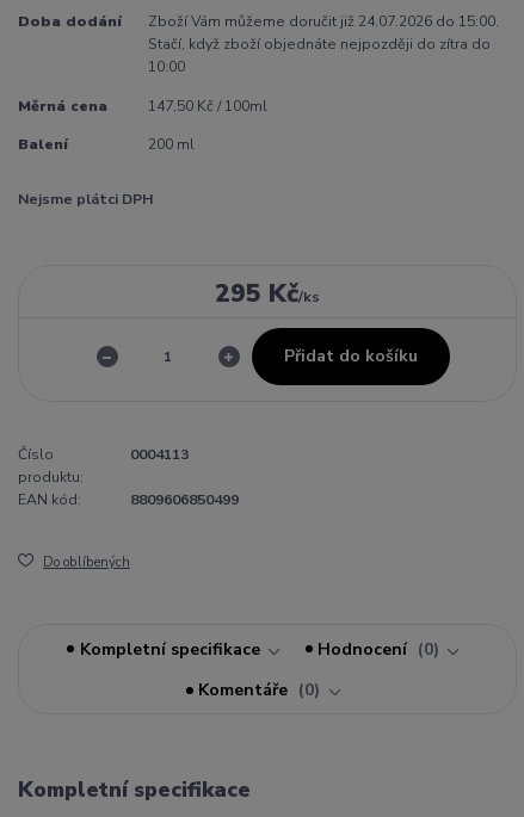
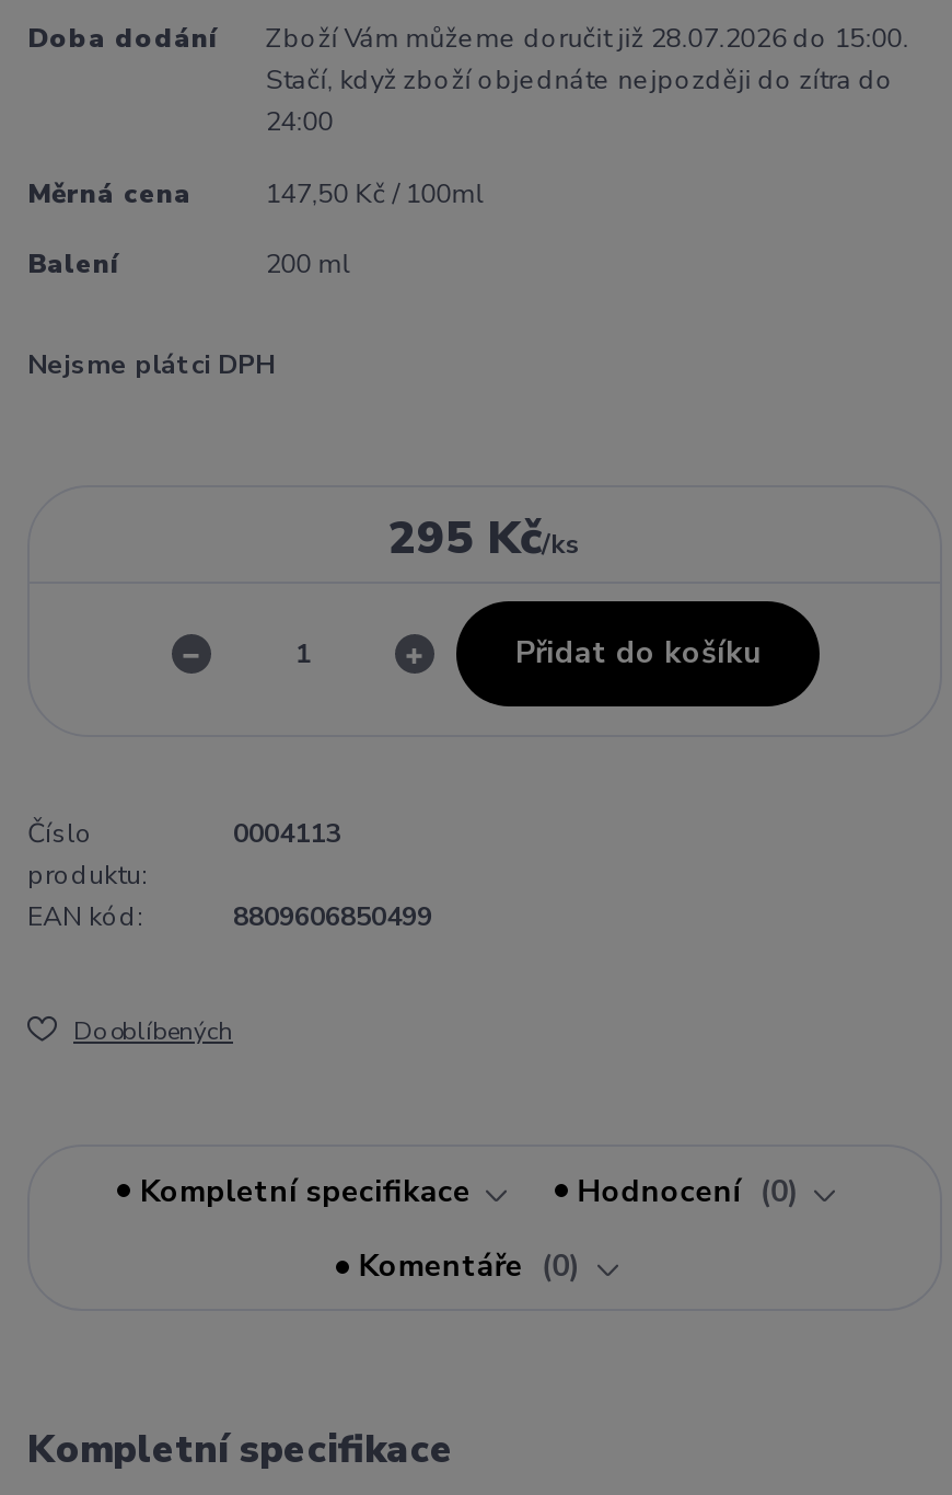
[148,12,499,31] Zboží Vám můžeme doručit již 24.07.2026 do 15:00. -> [265,22,909,57] Zboží Vám můžeme doručit již 28.07.2026 do 15:00.
[148,58,185,77] 10:00 -> [265,105,333,140] 24:00

